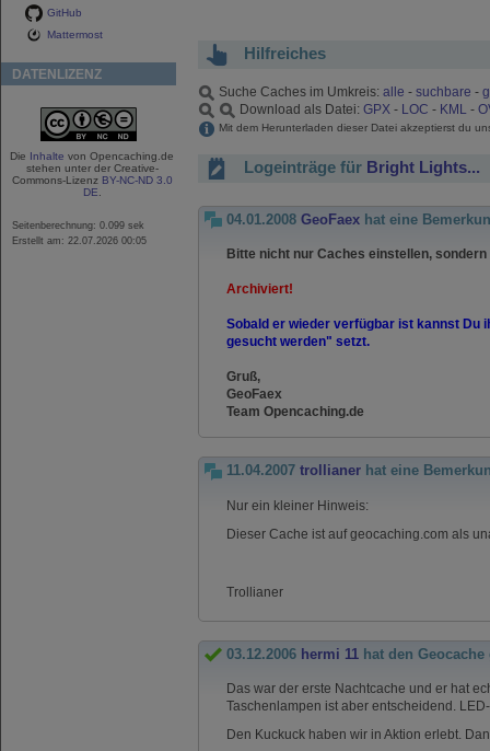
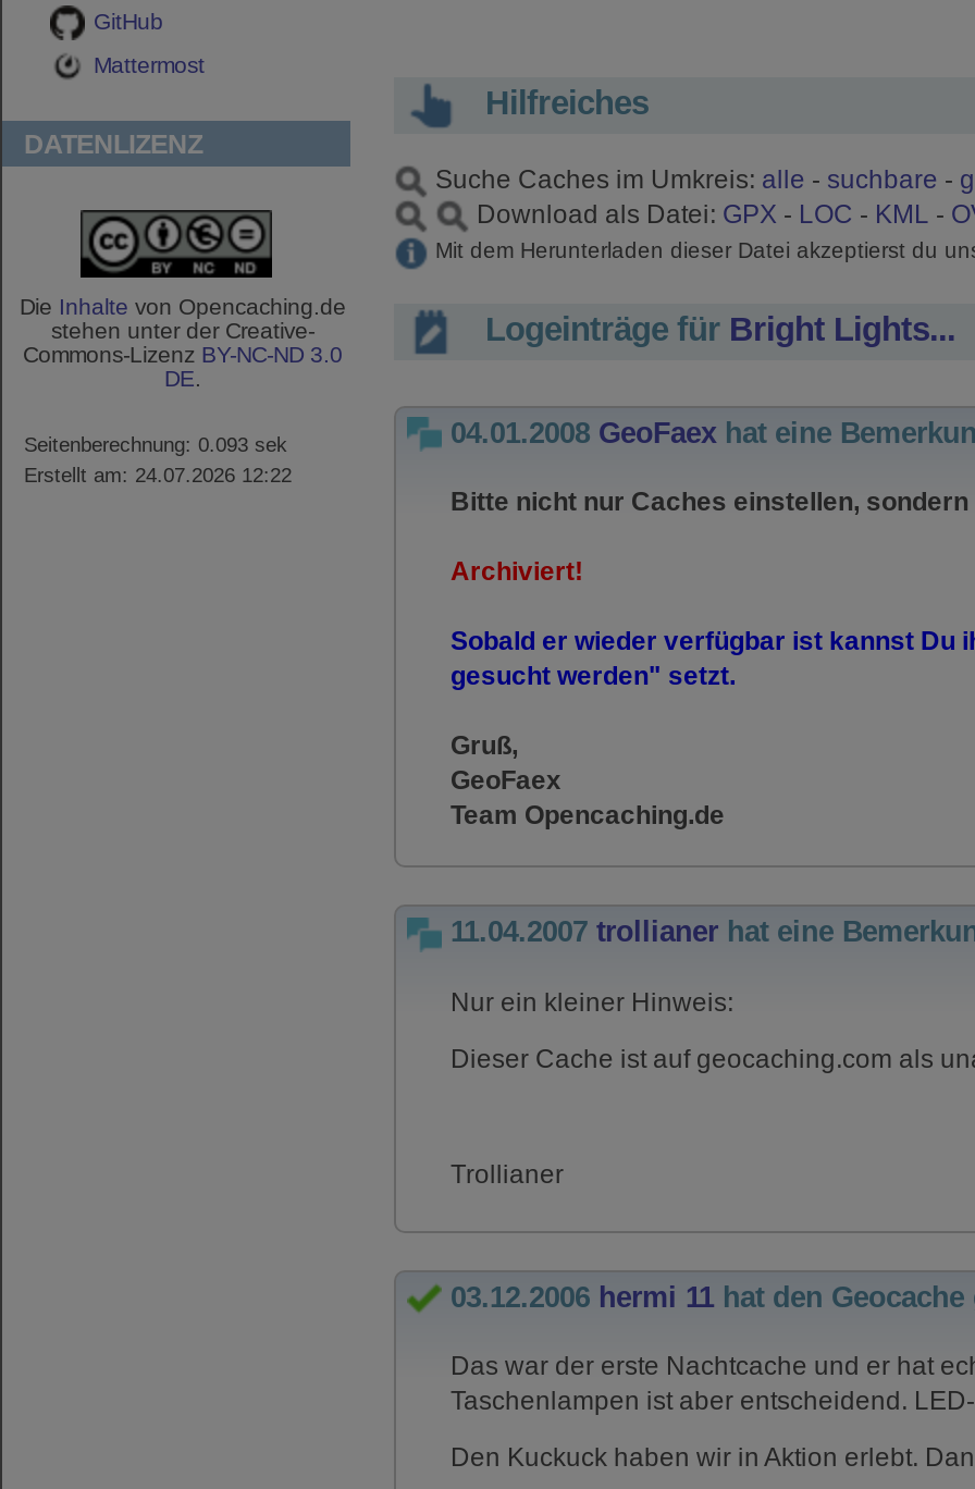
[12,219,144,231] Seitenberechnung: 0.099 sek -> [24,433,287,457] Seitenberechnung: 0.093 sek
[12,235,147,247] Erstellt am: 22.07.2026 00:05 -> [24,463,292,487] Erstellt am: 24.07.2026 12:22

